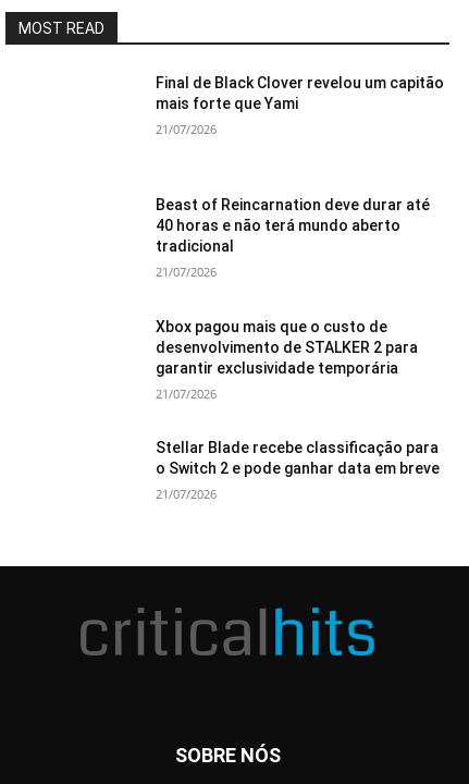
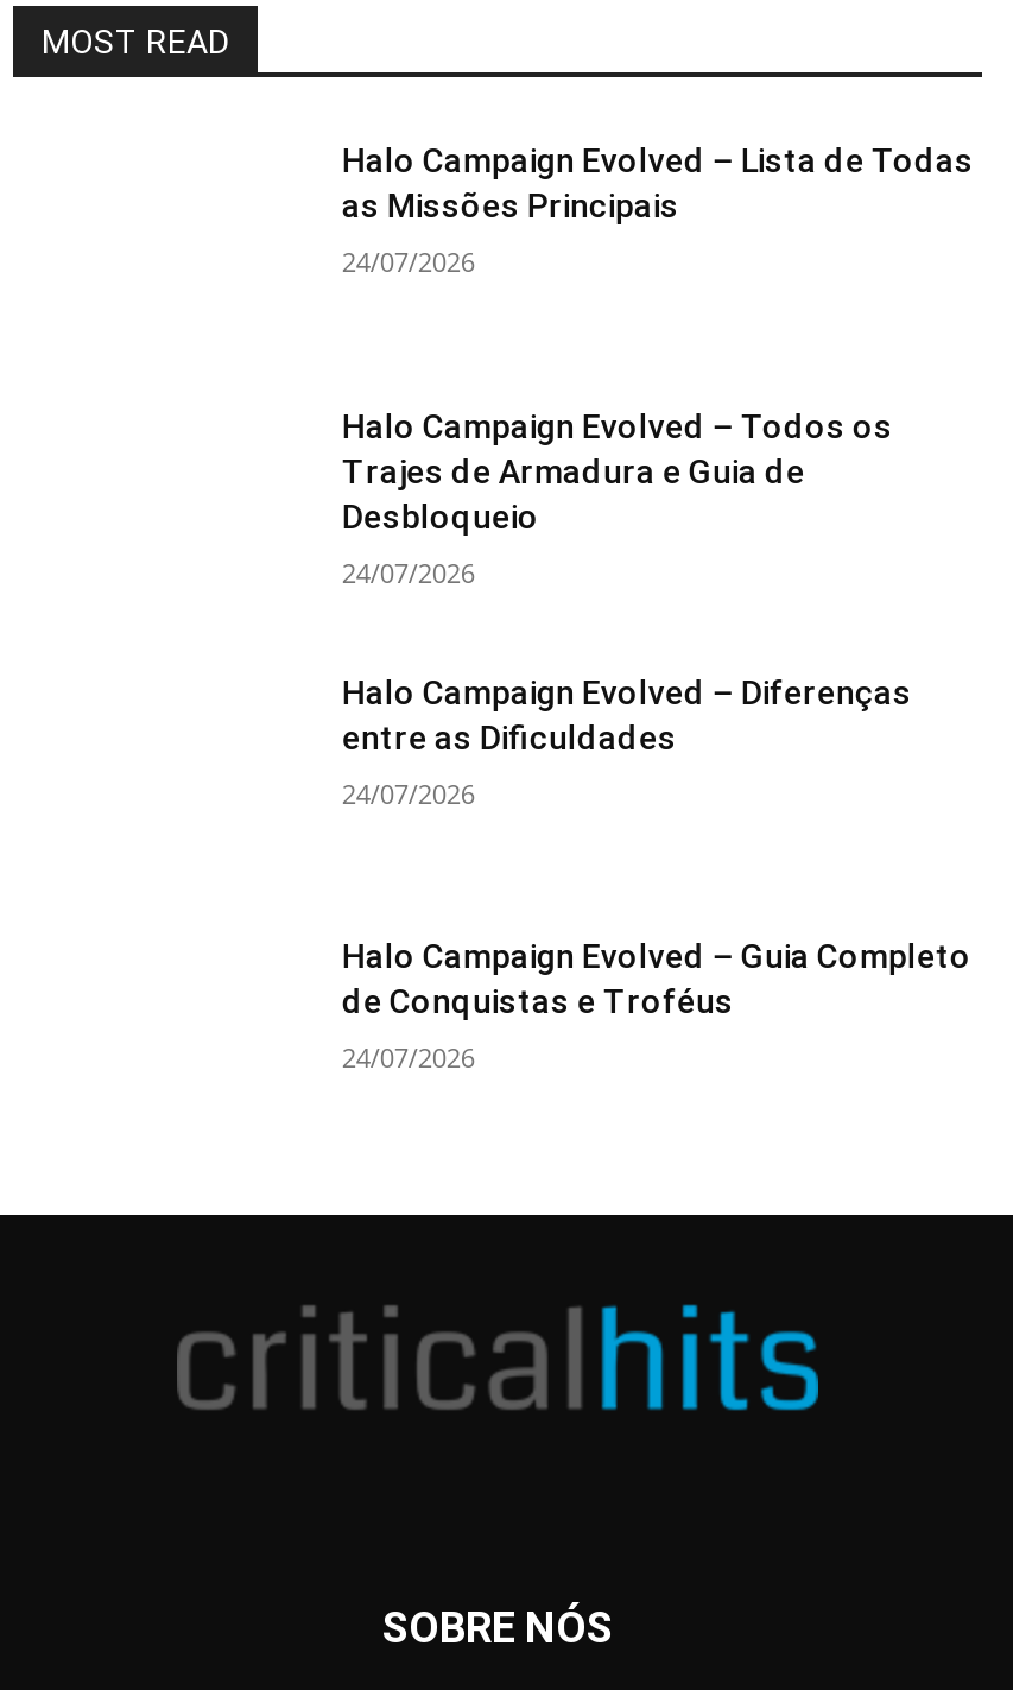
[156,74,444,113] Final de Black Clover revelou um capitão | mais forte que Yami -> [342,142,974,225] Halo Campaign Evolved – Lista de Todas | as Missões Principais
[156,121,217,138] 21/07/2026 -> [342,244,475,280] 24/07/2026
[156,196,430,255] Beast of Reincarnation deve durar até | 40 horas e não terá mundo aberto | tradicional -> [342,408,893,536] Halo Campaign Evolved – Todos os | Trajes de Armadura e Guia de | Desbloqueio
[156,264,217,280] 21/07/2026 -> [342,555,475,590] 24/07/2026
[156,318,418,376] Xbox pagou mais que o custo de | desenvolvimento de STALKER 2 para | garantir exclusividade temporária -> [342,673,912,756] Halo Campaign Evolved – Diferenças | entre as Dificuldades
[156,385,217,401] 21/07/2026 -> [342,775,475,810] 24/07/2026
[156,439,440,477] Stellar Blade recebe classificação para | o Switch 2 e pode ganhar data em breve -> [342,938,971,1021] Halo Campaign Evolved – Guia Completo | de Conquistas e Troféus
[156,486,217,502] 21/07/2026 -> [342,1040,475,1076] 24/07/2026

